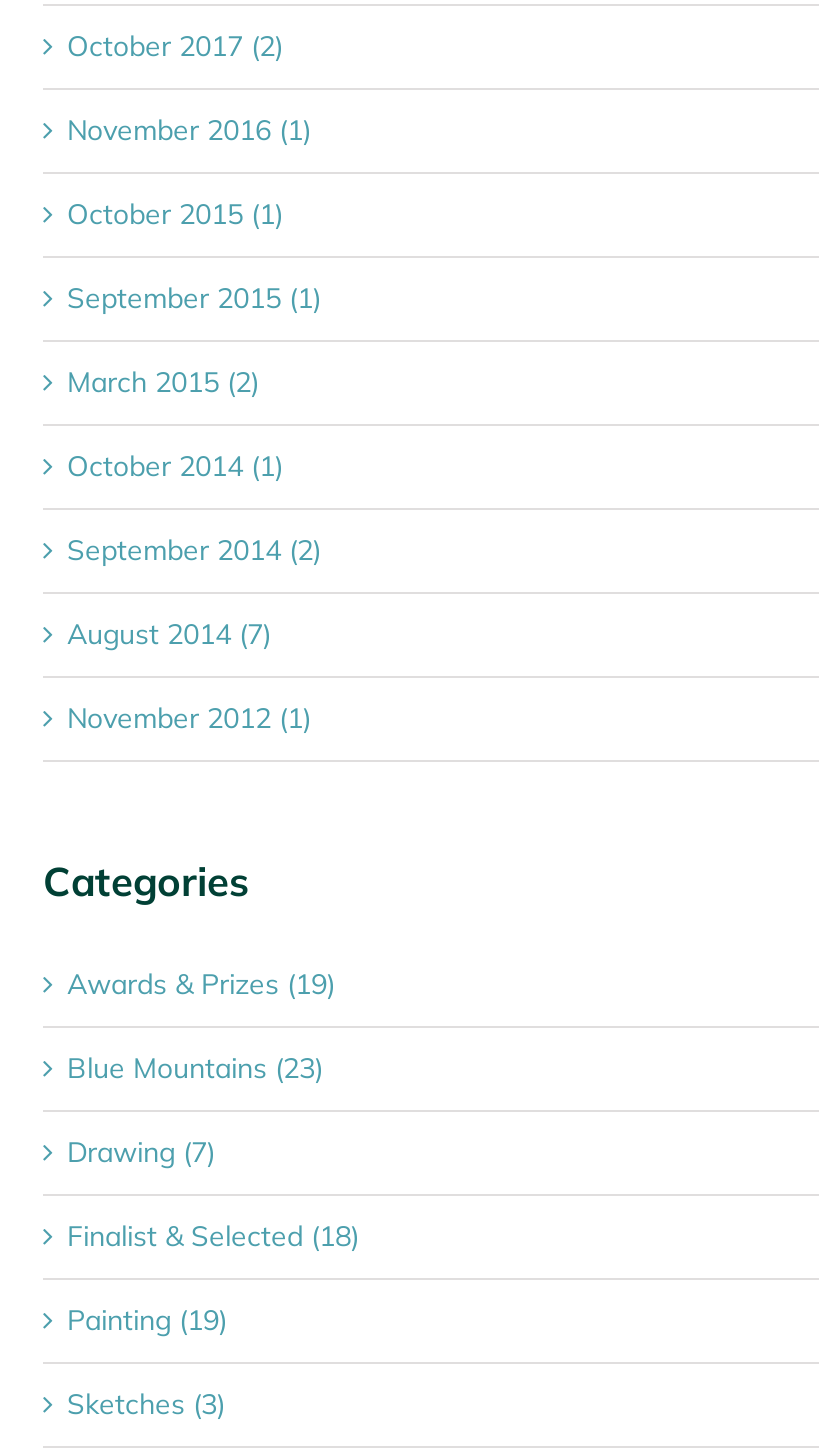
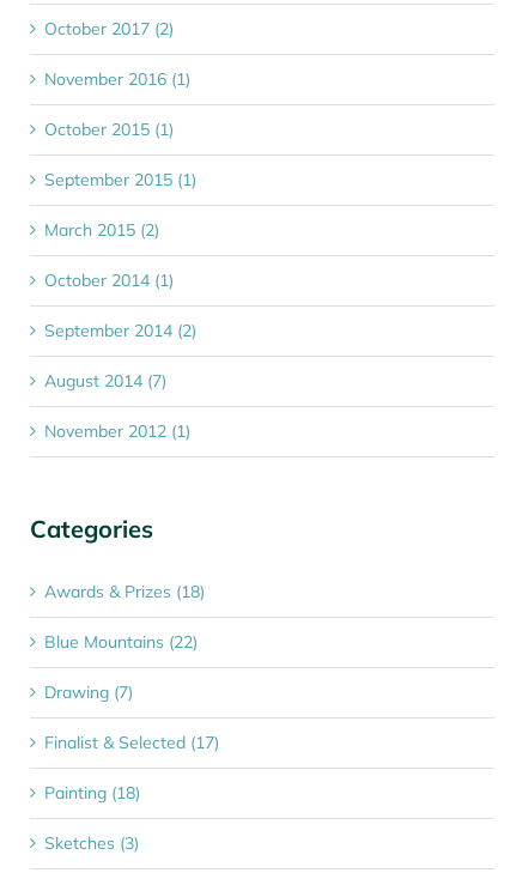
[67,967,335,1003] Awards & Prizes (19) -> [44,581,205,602] Awards & Prizes (18)
[67,1051,323,1087] Blue Mountains (23) -> [44,631,198,653] Blue Mountains (22)
[67,1219,359,1255] Finalist & Selected (18) -> [44,732,219,753] Finalist & Selected (17)
[67,1303,227,1339] Painting (19) -> [44,782,140,804] Painting (18)

